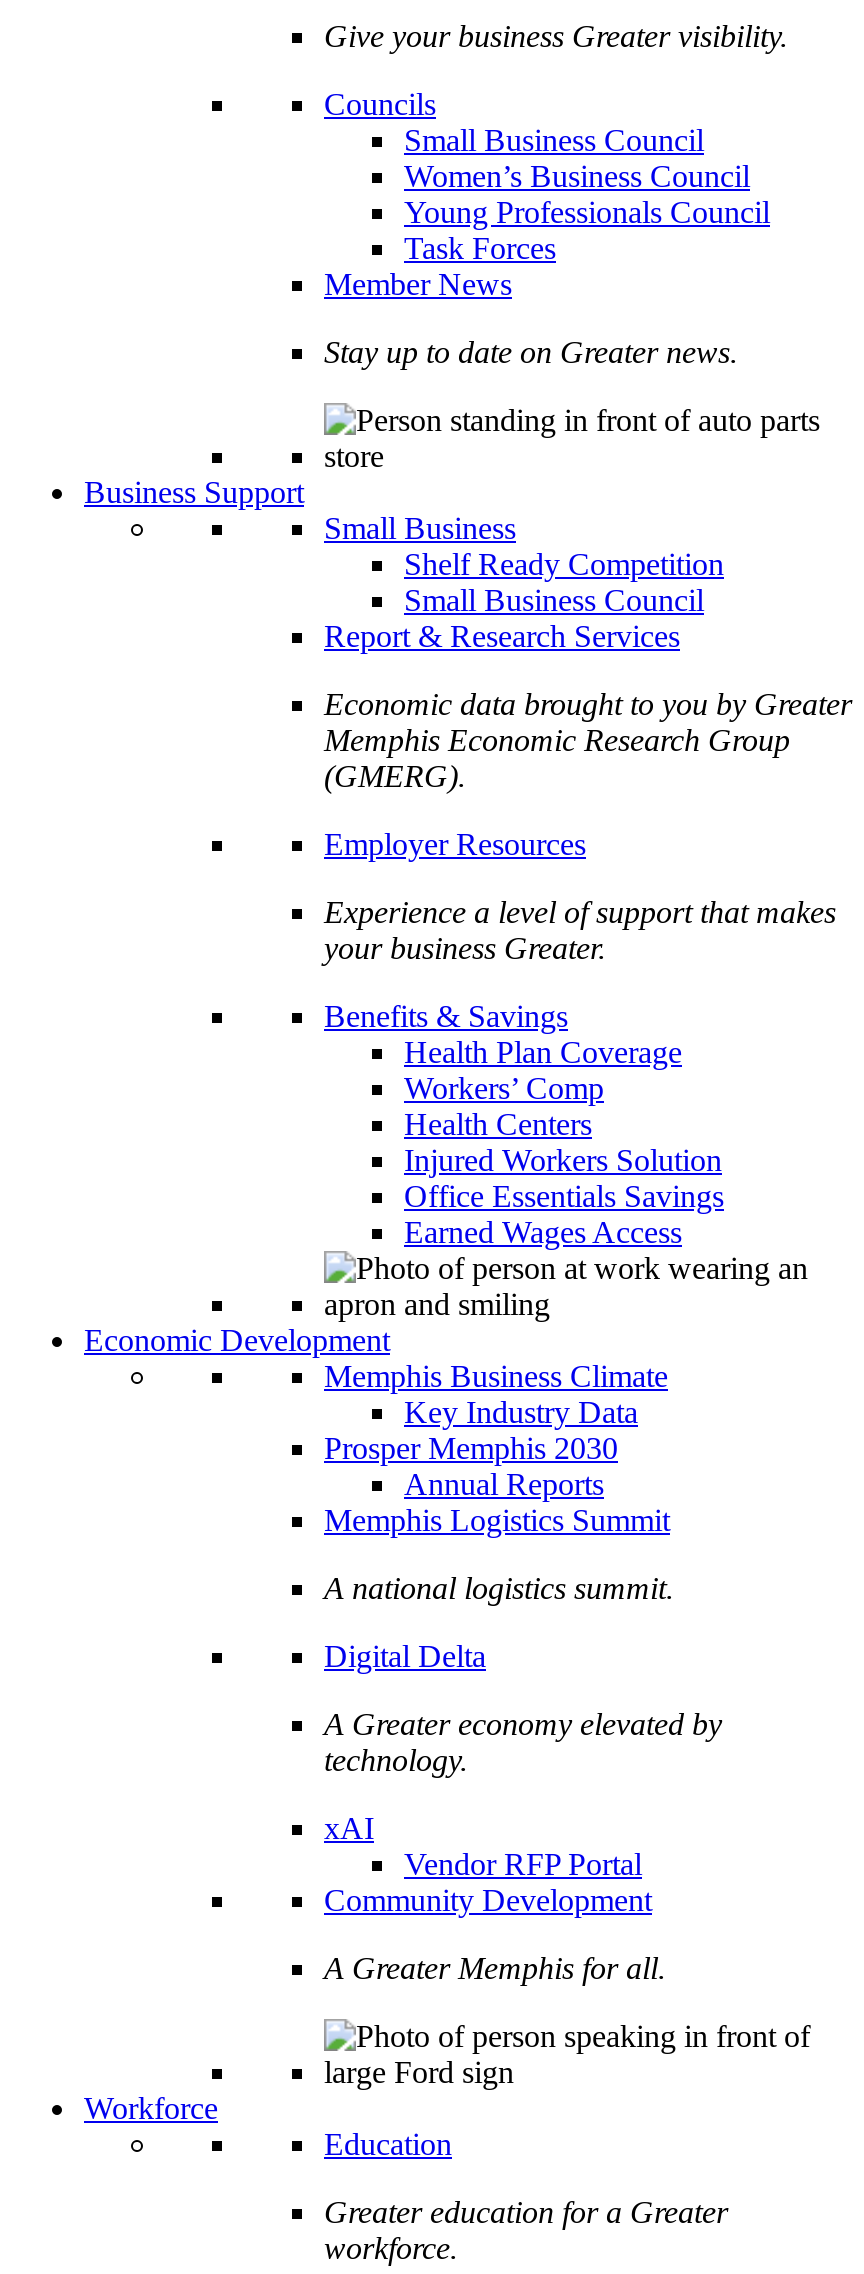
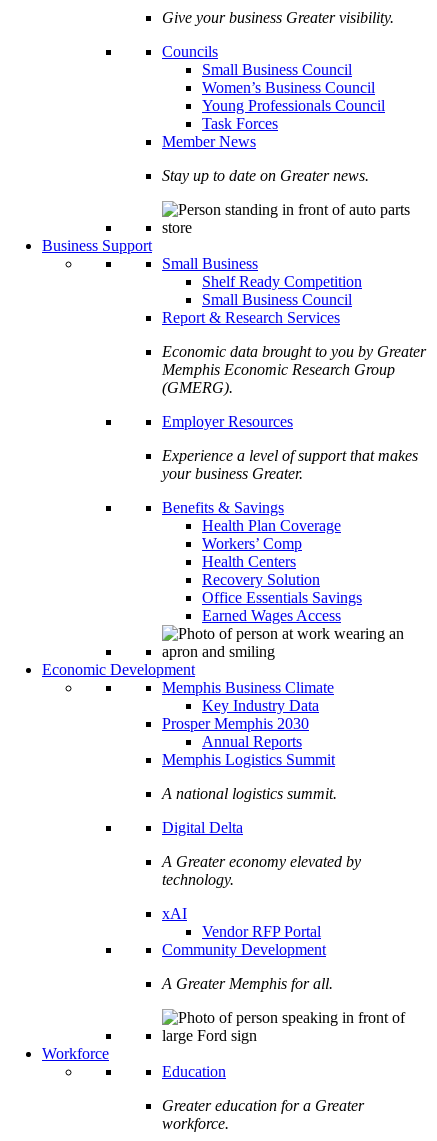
[404,1143,722,1177] Injured Workers Solution -> [202,571,320,588] Recovery Solution

